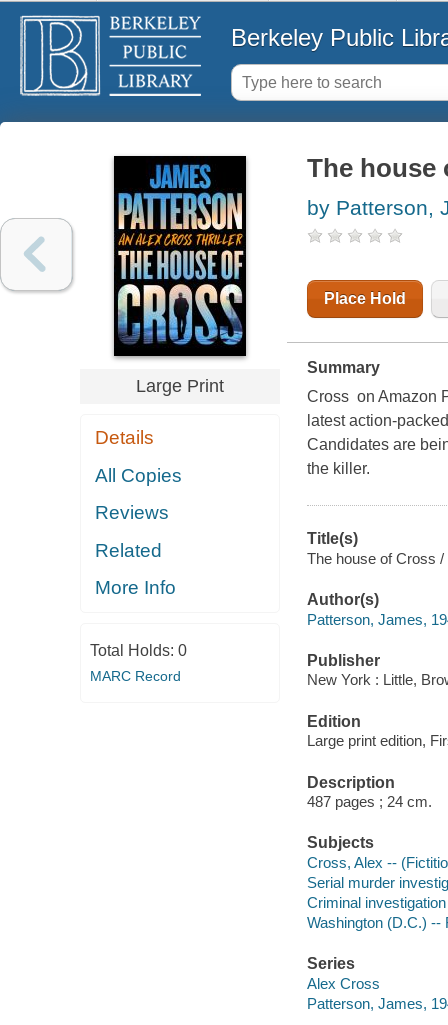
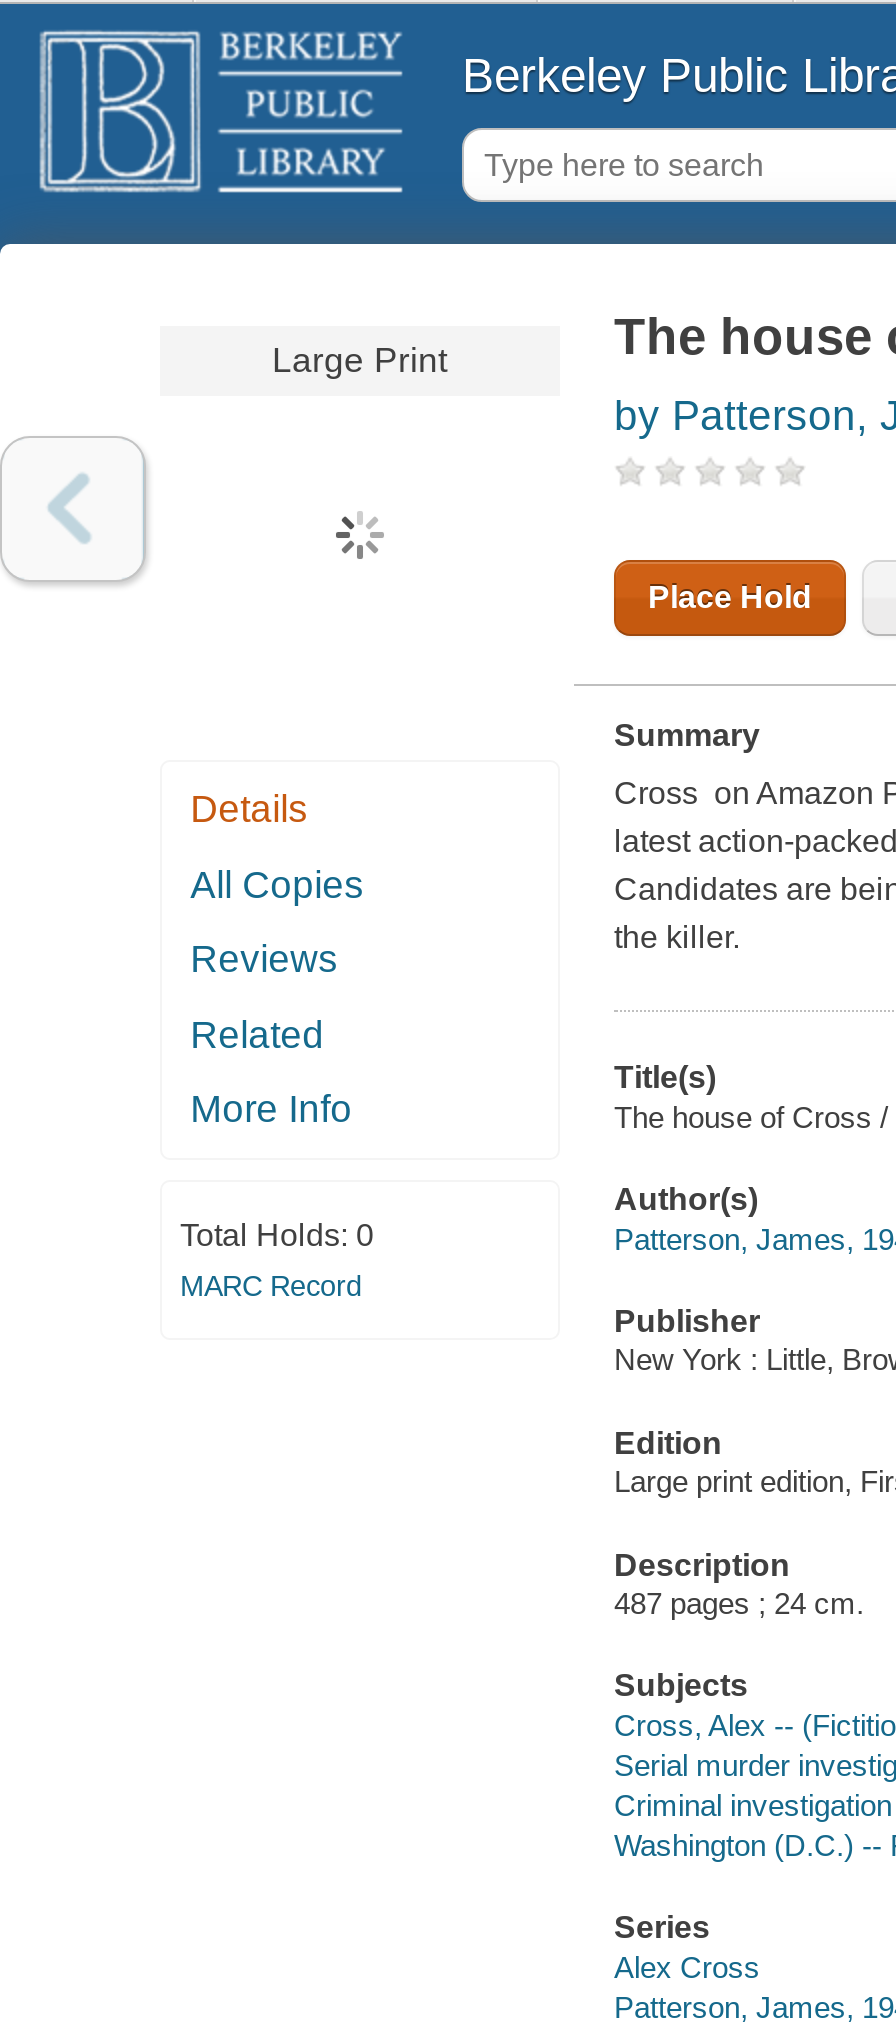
[112,155,248,359] [image] -> none
moved [136,376,224,396] -> [272,340,448,380]: Large Print
moved [90,427,187,684] -> [180,788,374,1301]: Details | All Copies | Reviews | Related | More Info | Total Holds: 0 | MARC Record

